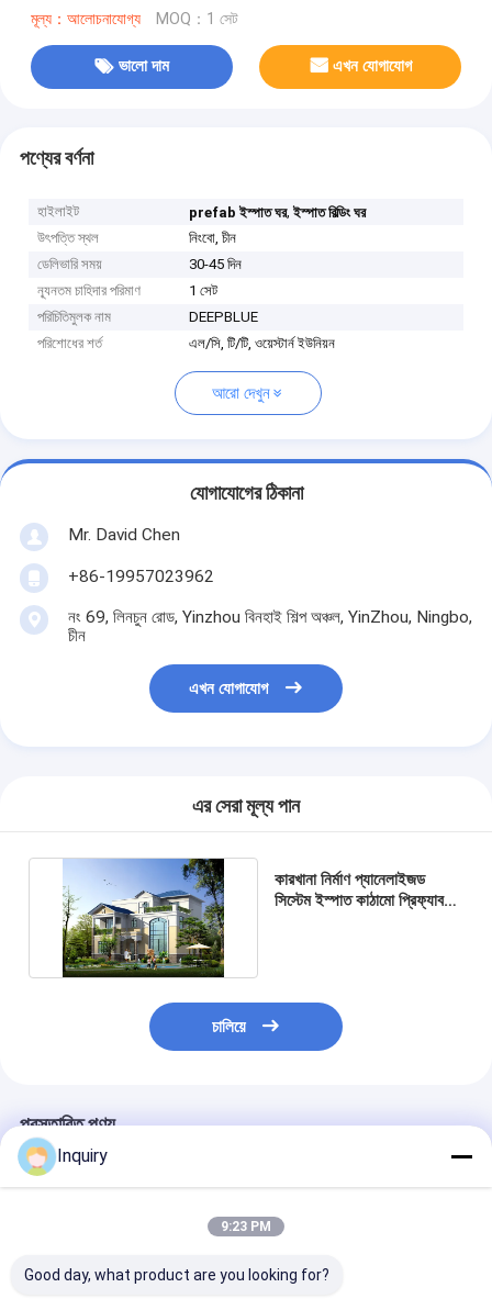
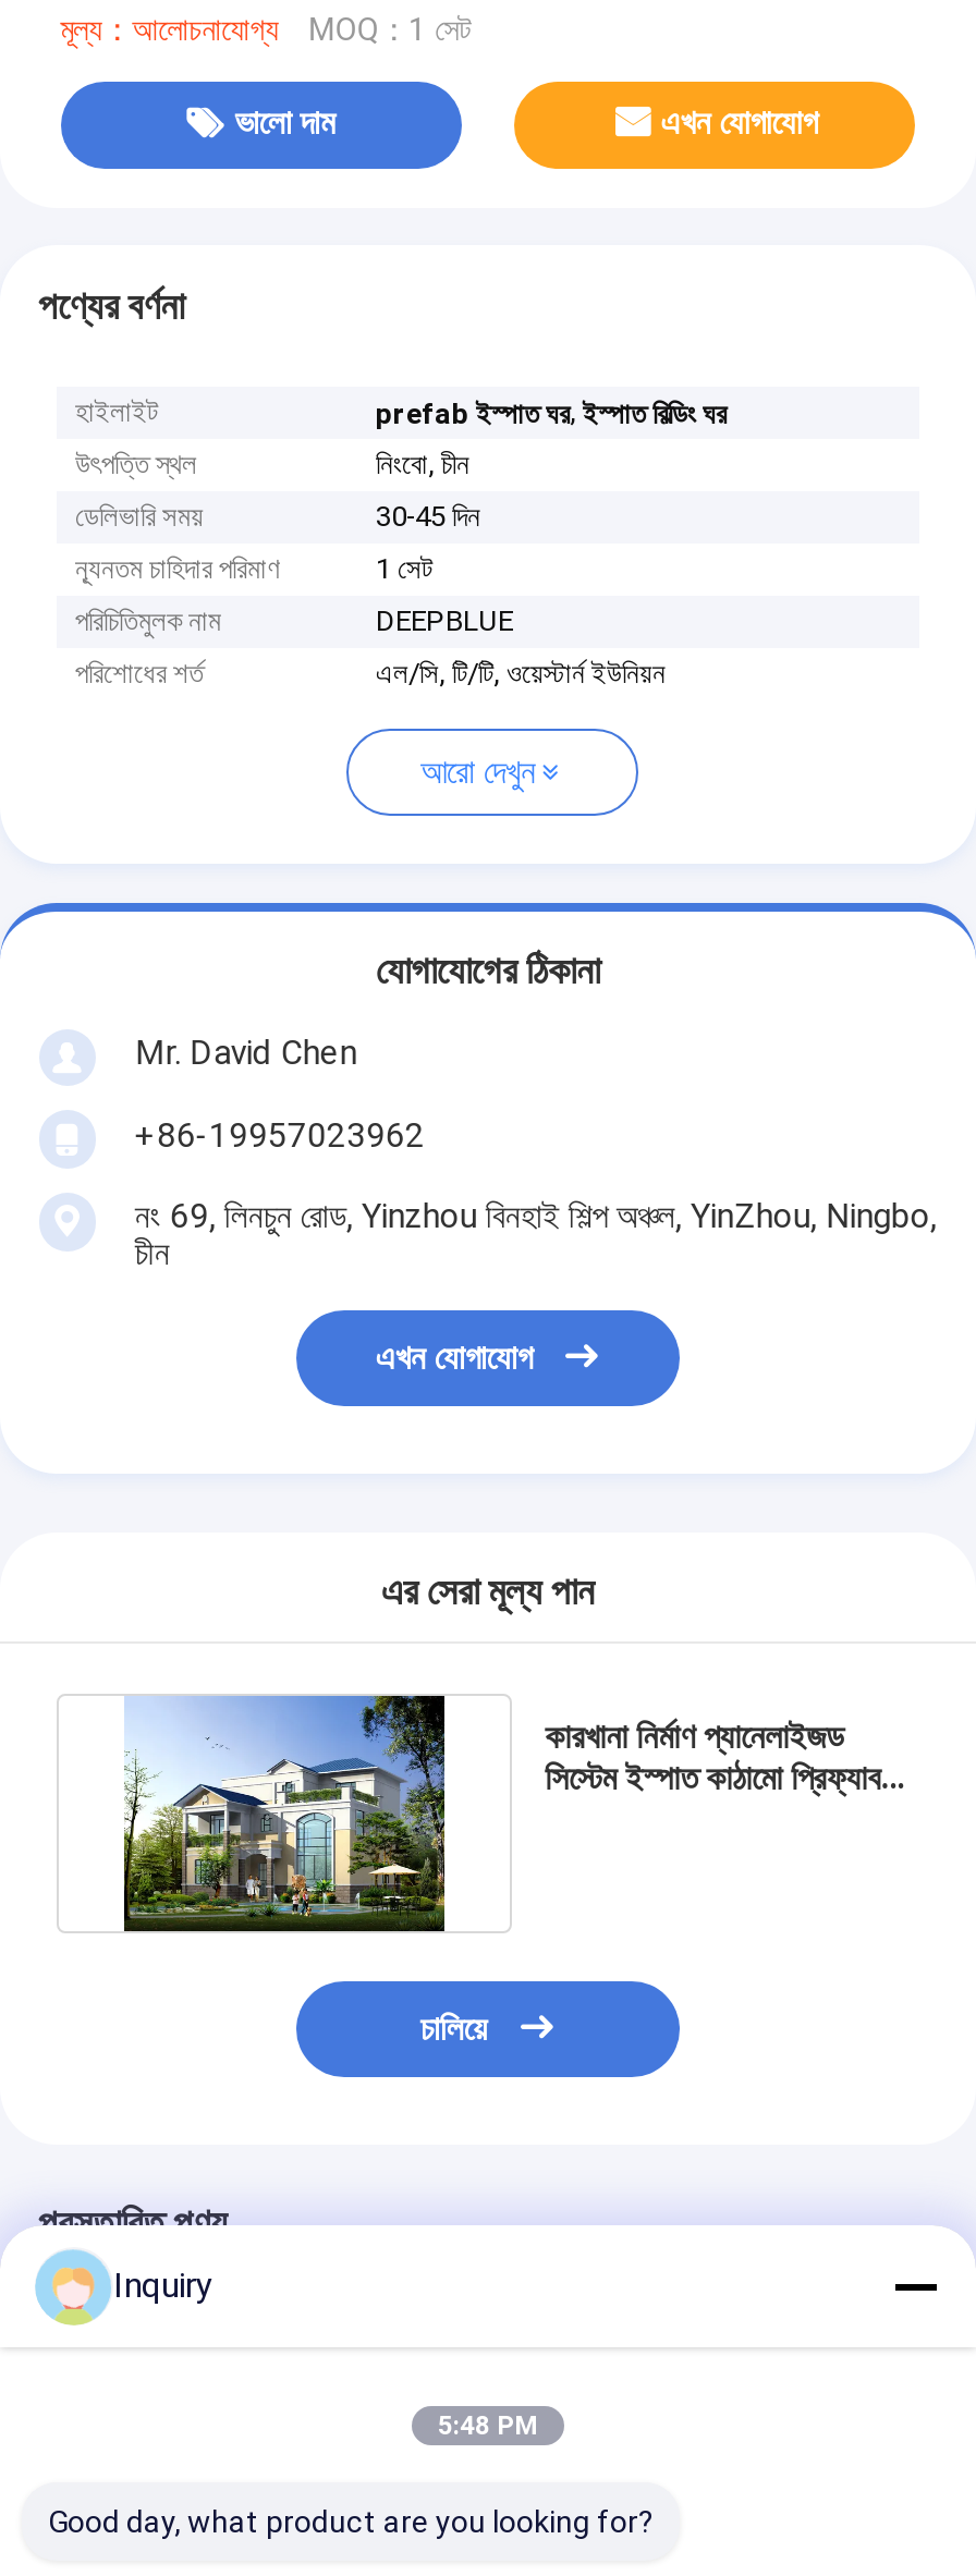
[221,1219,271,1234] 9:23 PM -> [438,2410,538,2441] 5:48 PM

